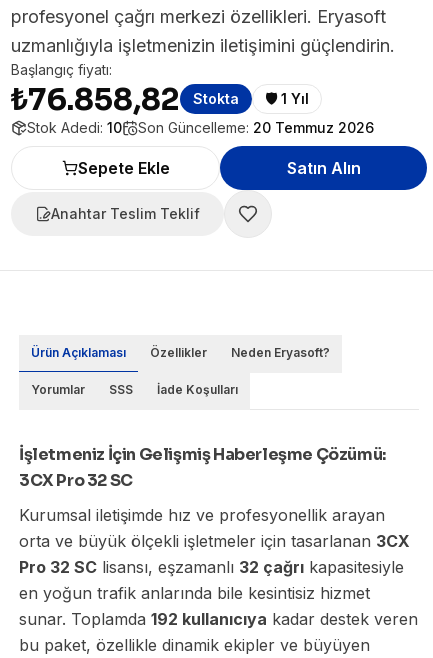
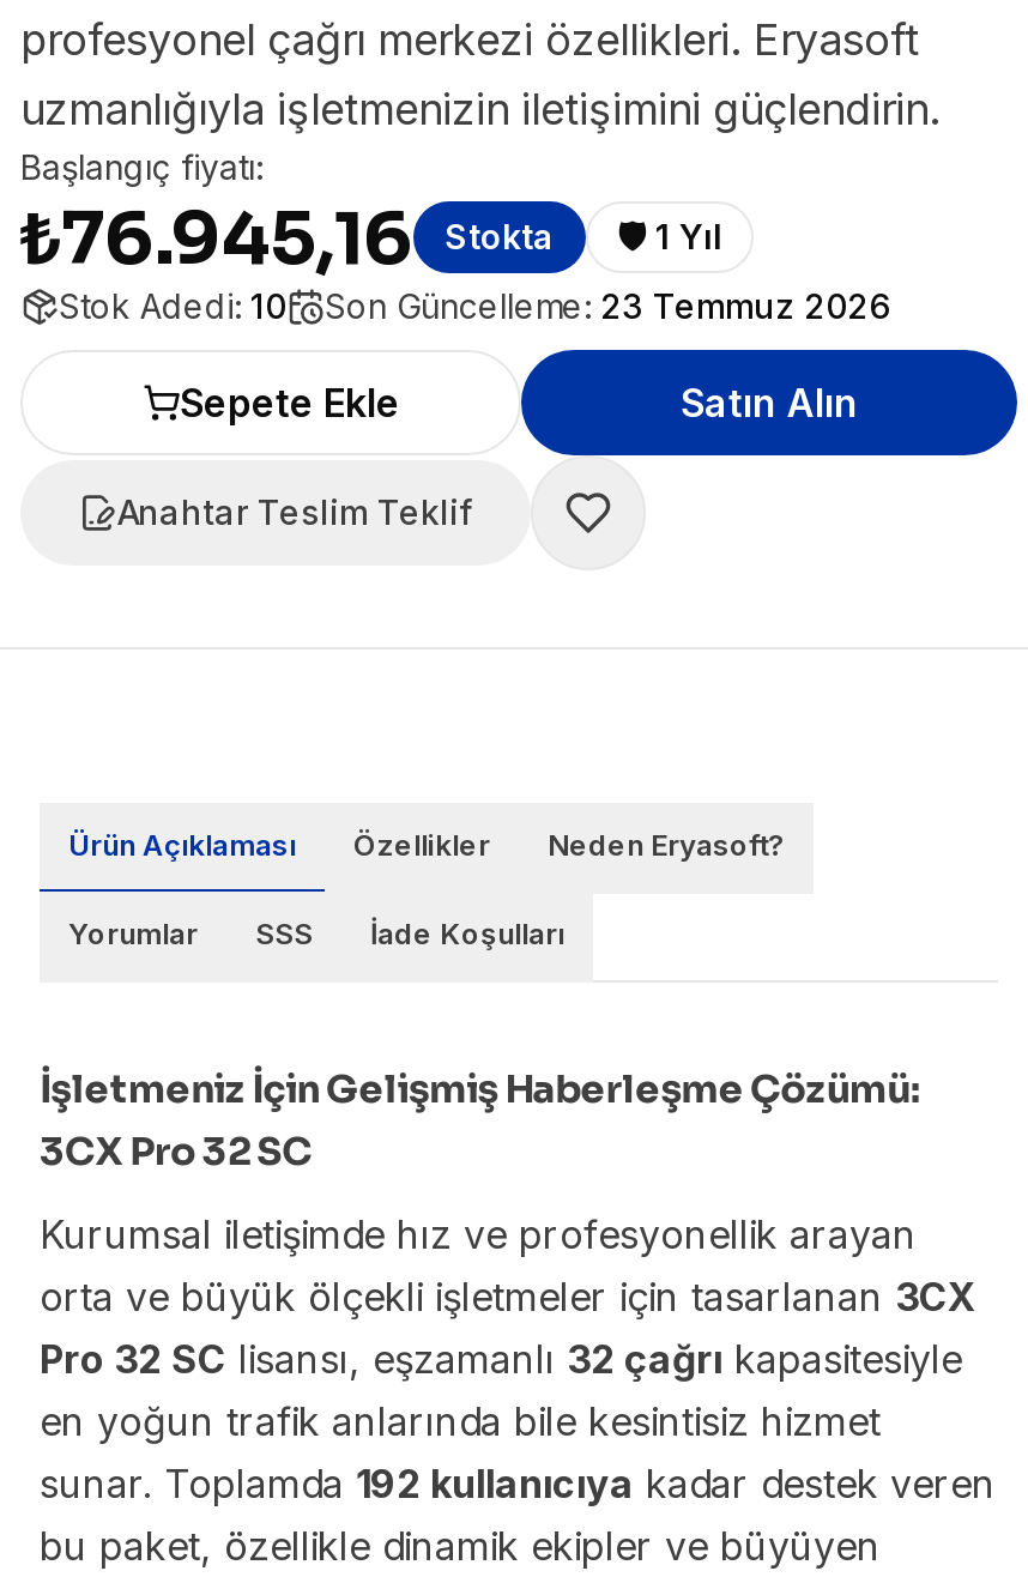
[11,81,180,119] ₺76.858,82 -> [20,194,413,285] ₺76.945,16
[138,119,374,136] Son Güncelleme: 20 Temmuz 2026 -> [325,285,890,326] Son Güncelleme: 23 Temmuz 2026

